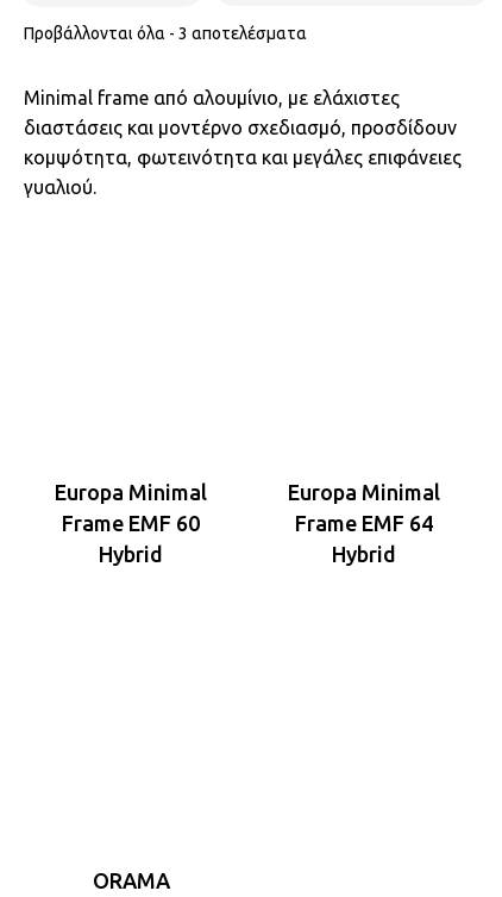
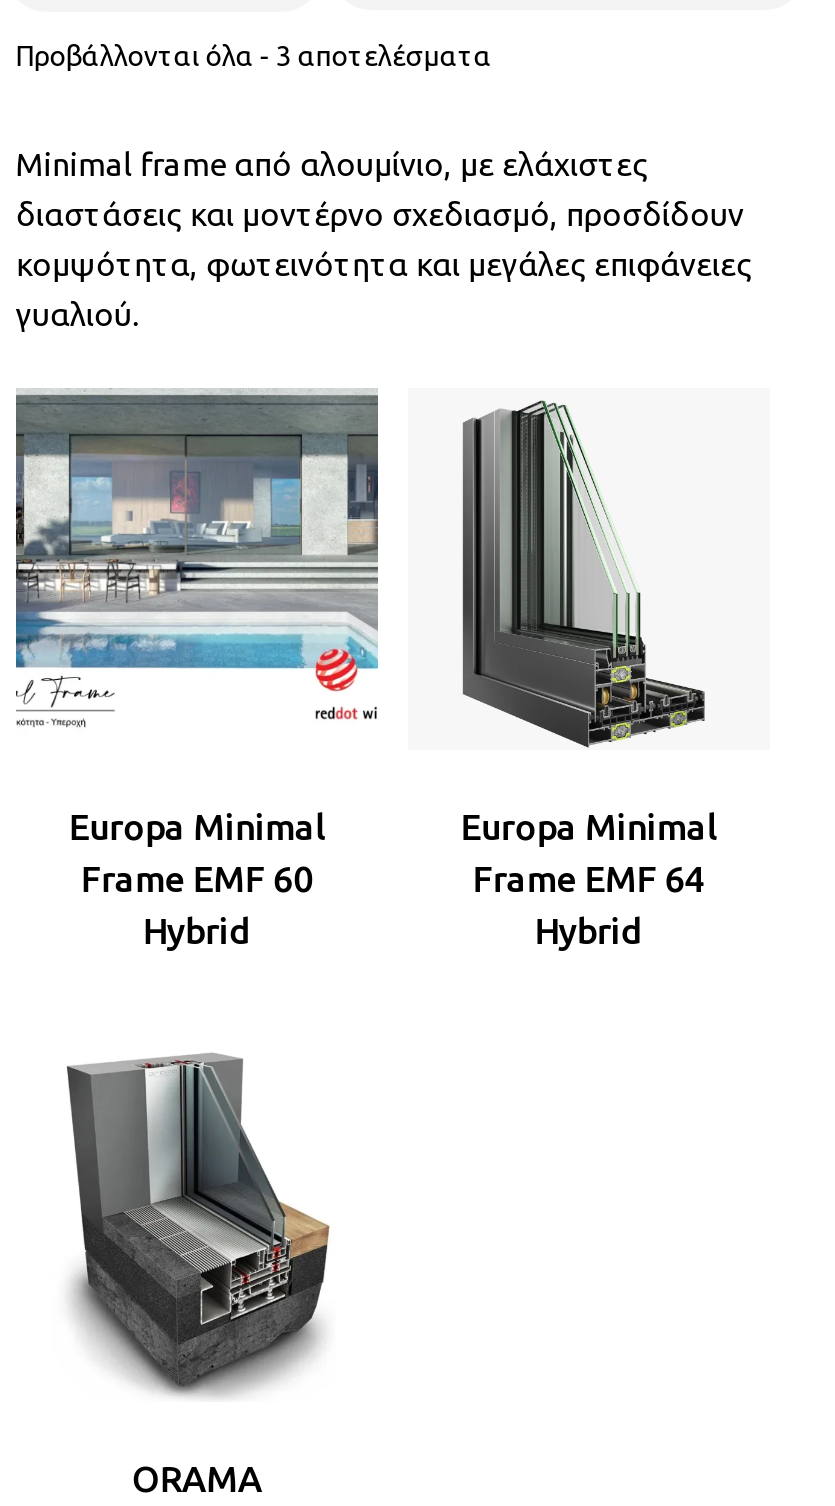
none -> [14,388,380,728] [image]
none -> [460,398,708,750] [image]
none -> [64,1052,332,1398] [image]

